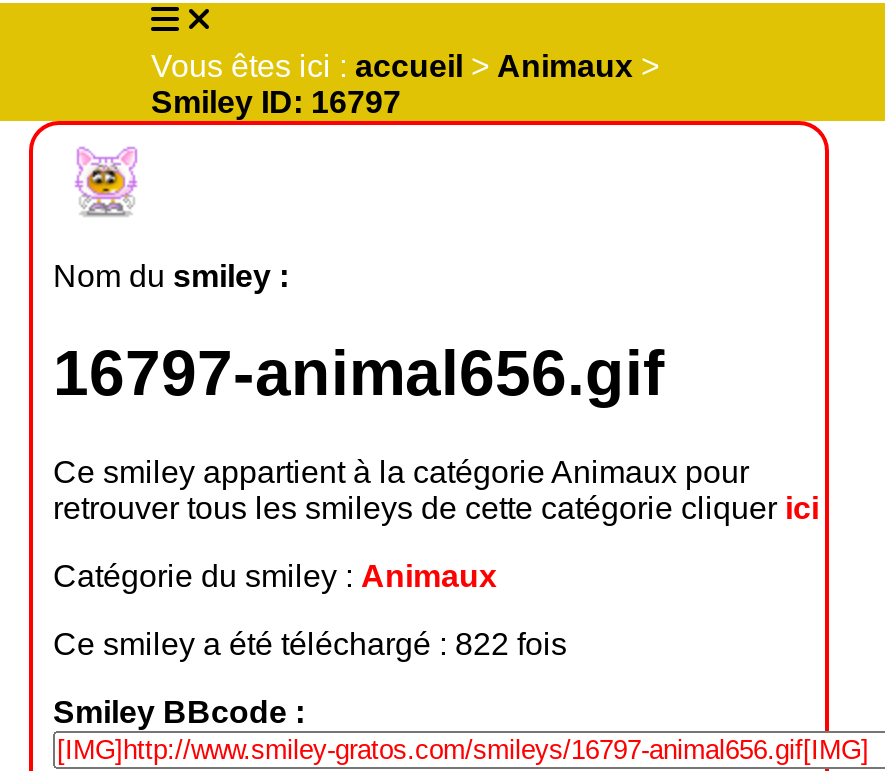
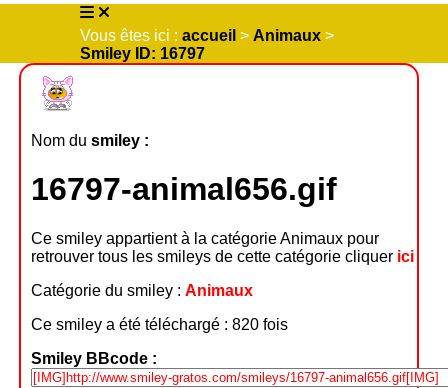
[53,627,567,661] Ce smiley a été téléchargé : 822 fois -> [31,316,288,333] Ce smiley a été téléchargé : 820 fois

